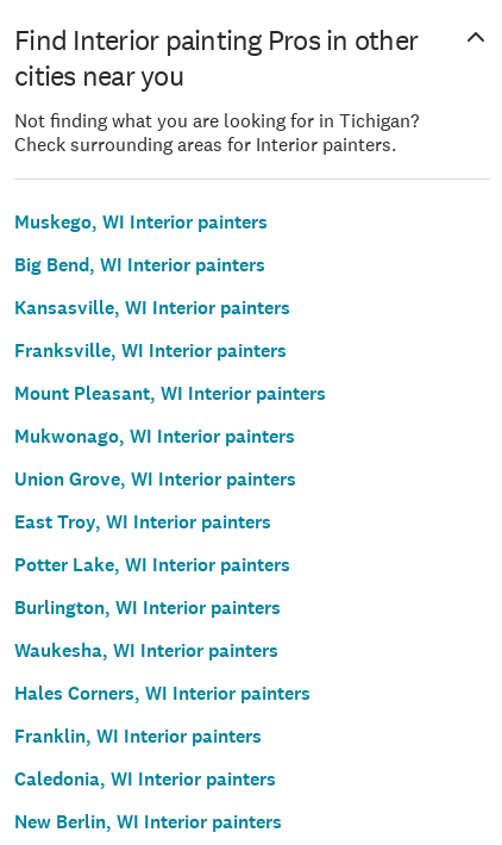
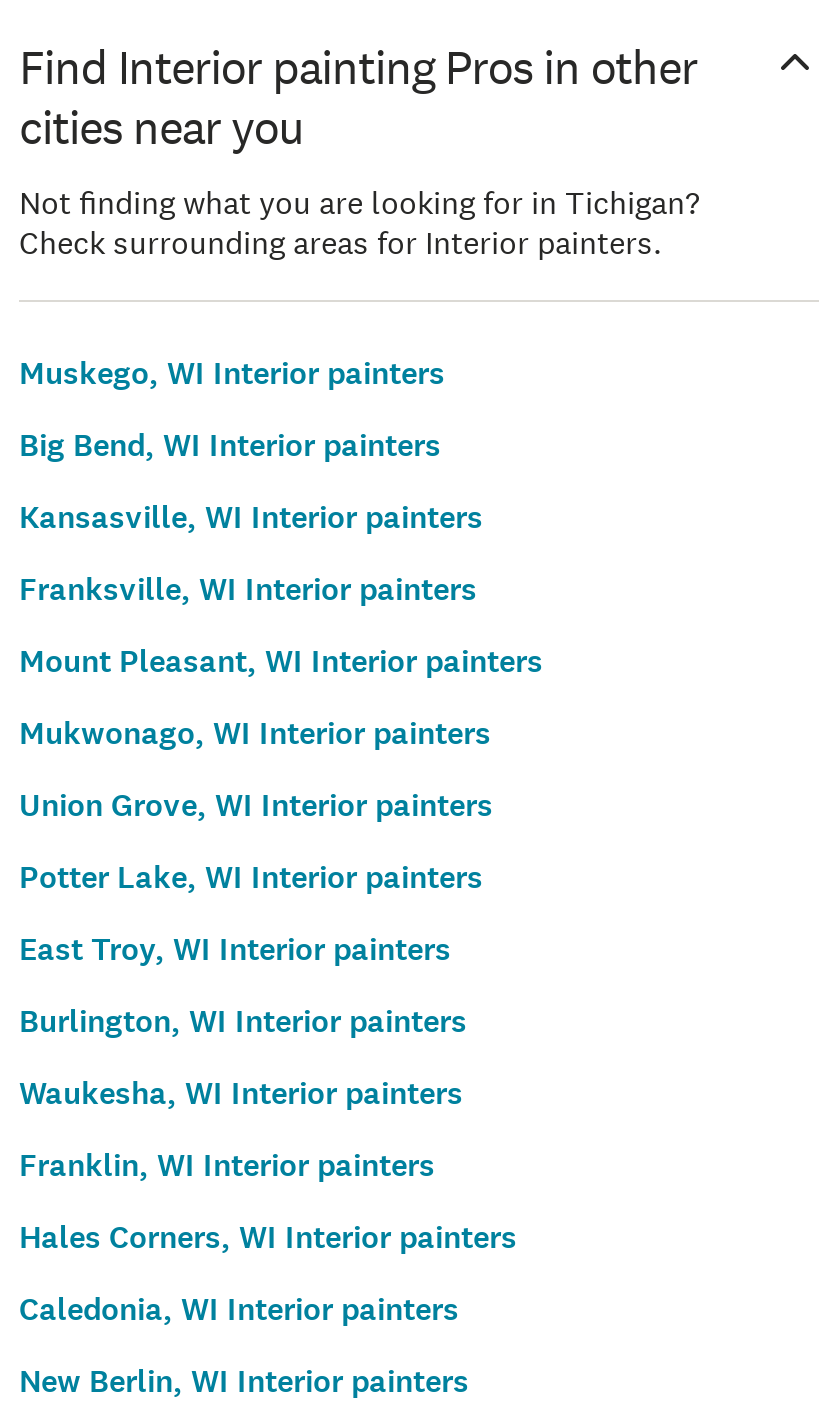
moved [14,509,271,534] -> [19,928,451,970]: East Troy, WI Interior painters
moved [14,552,290,577] -> [19,856,483,898]: Potter Lake, WI Interior painters
moved [14,681,310,706] -> [19,1216,517,1258]: Hales Corners, WI Interior painters
moved [14,724,262,749] -> [19,1144,435,1186]: Franklin, WI Interior painters

